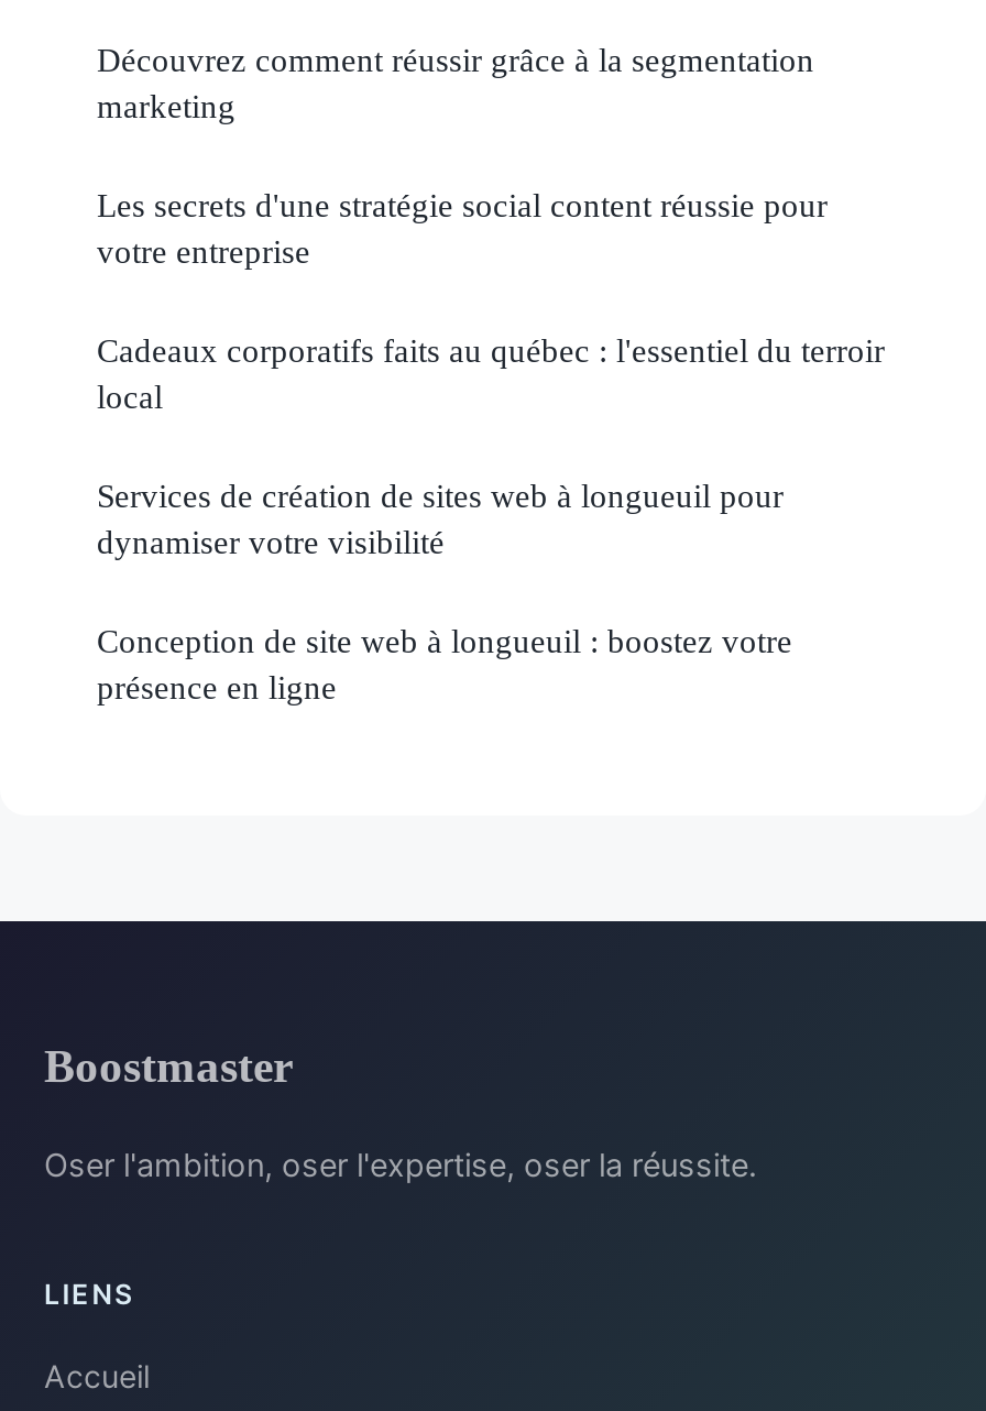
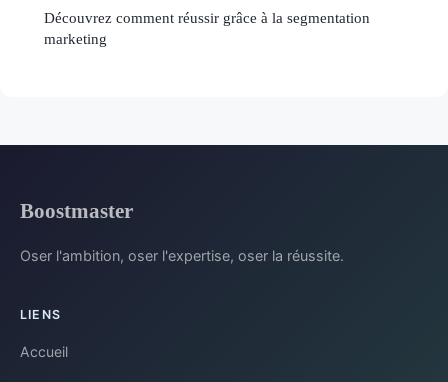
[97,187,885,706] Les secrets d'une stratégie social content réussie pour | votre entreprise | Cadeaux corporatifs faits au québec : l'essentiel du terroir | local | Services de création de sites web à longueuil pour | dynamiser votre visibilité | Conception de site web à longueuil : boostez votre | présence en ligne -> none

